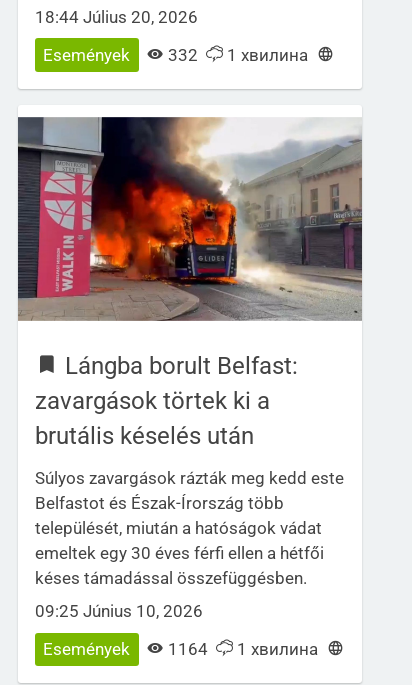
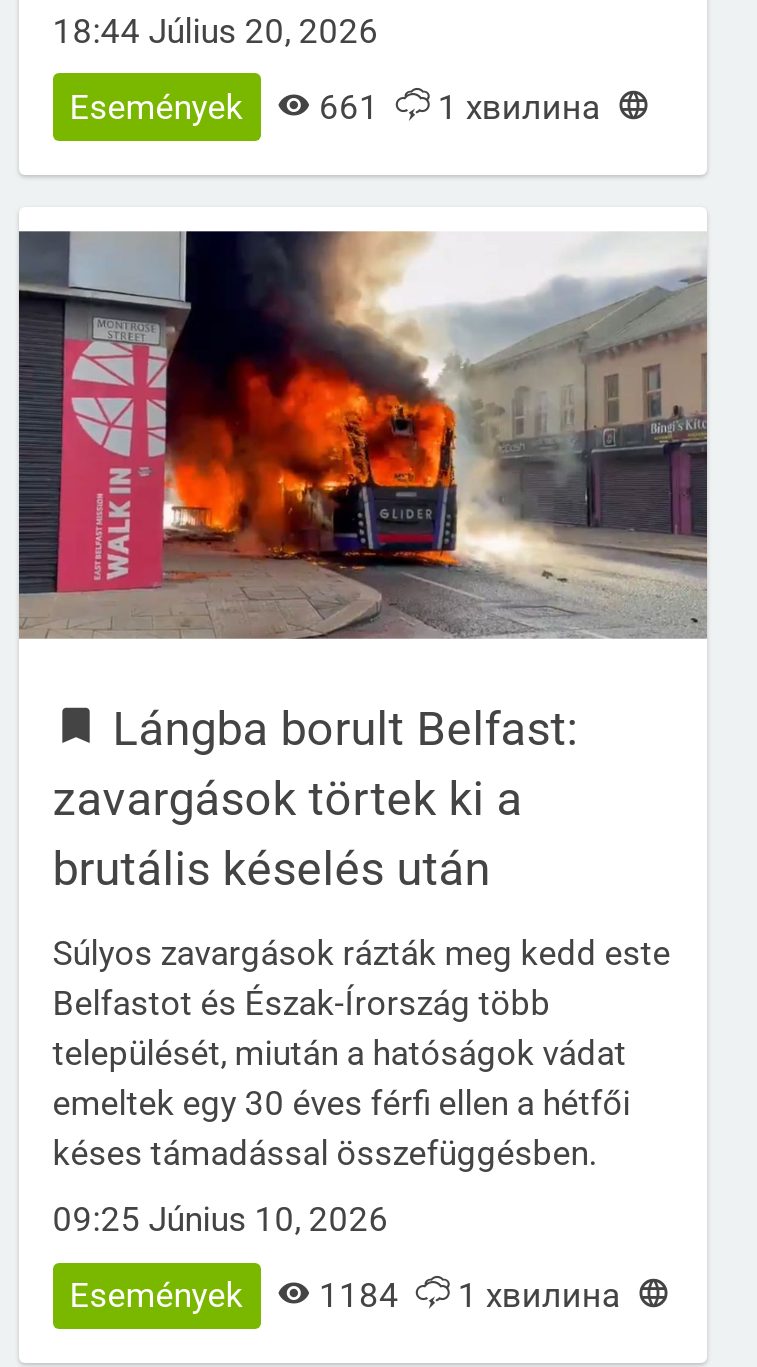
[164,45,198,65] 332 -> [311,86,379,126] 661
[164,639,208,659] 1164 -> [311,1275,399,1315] 1184

